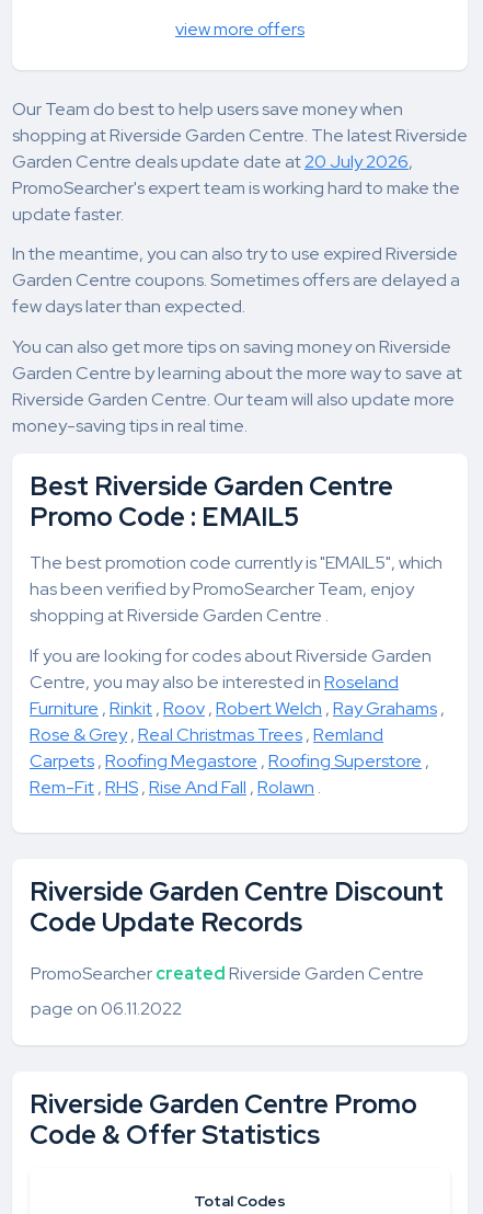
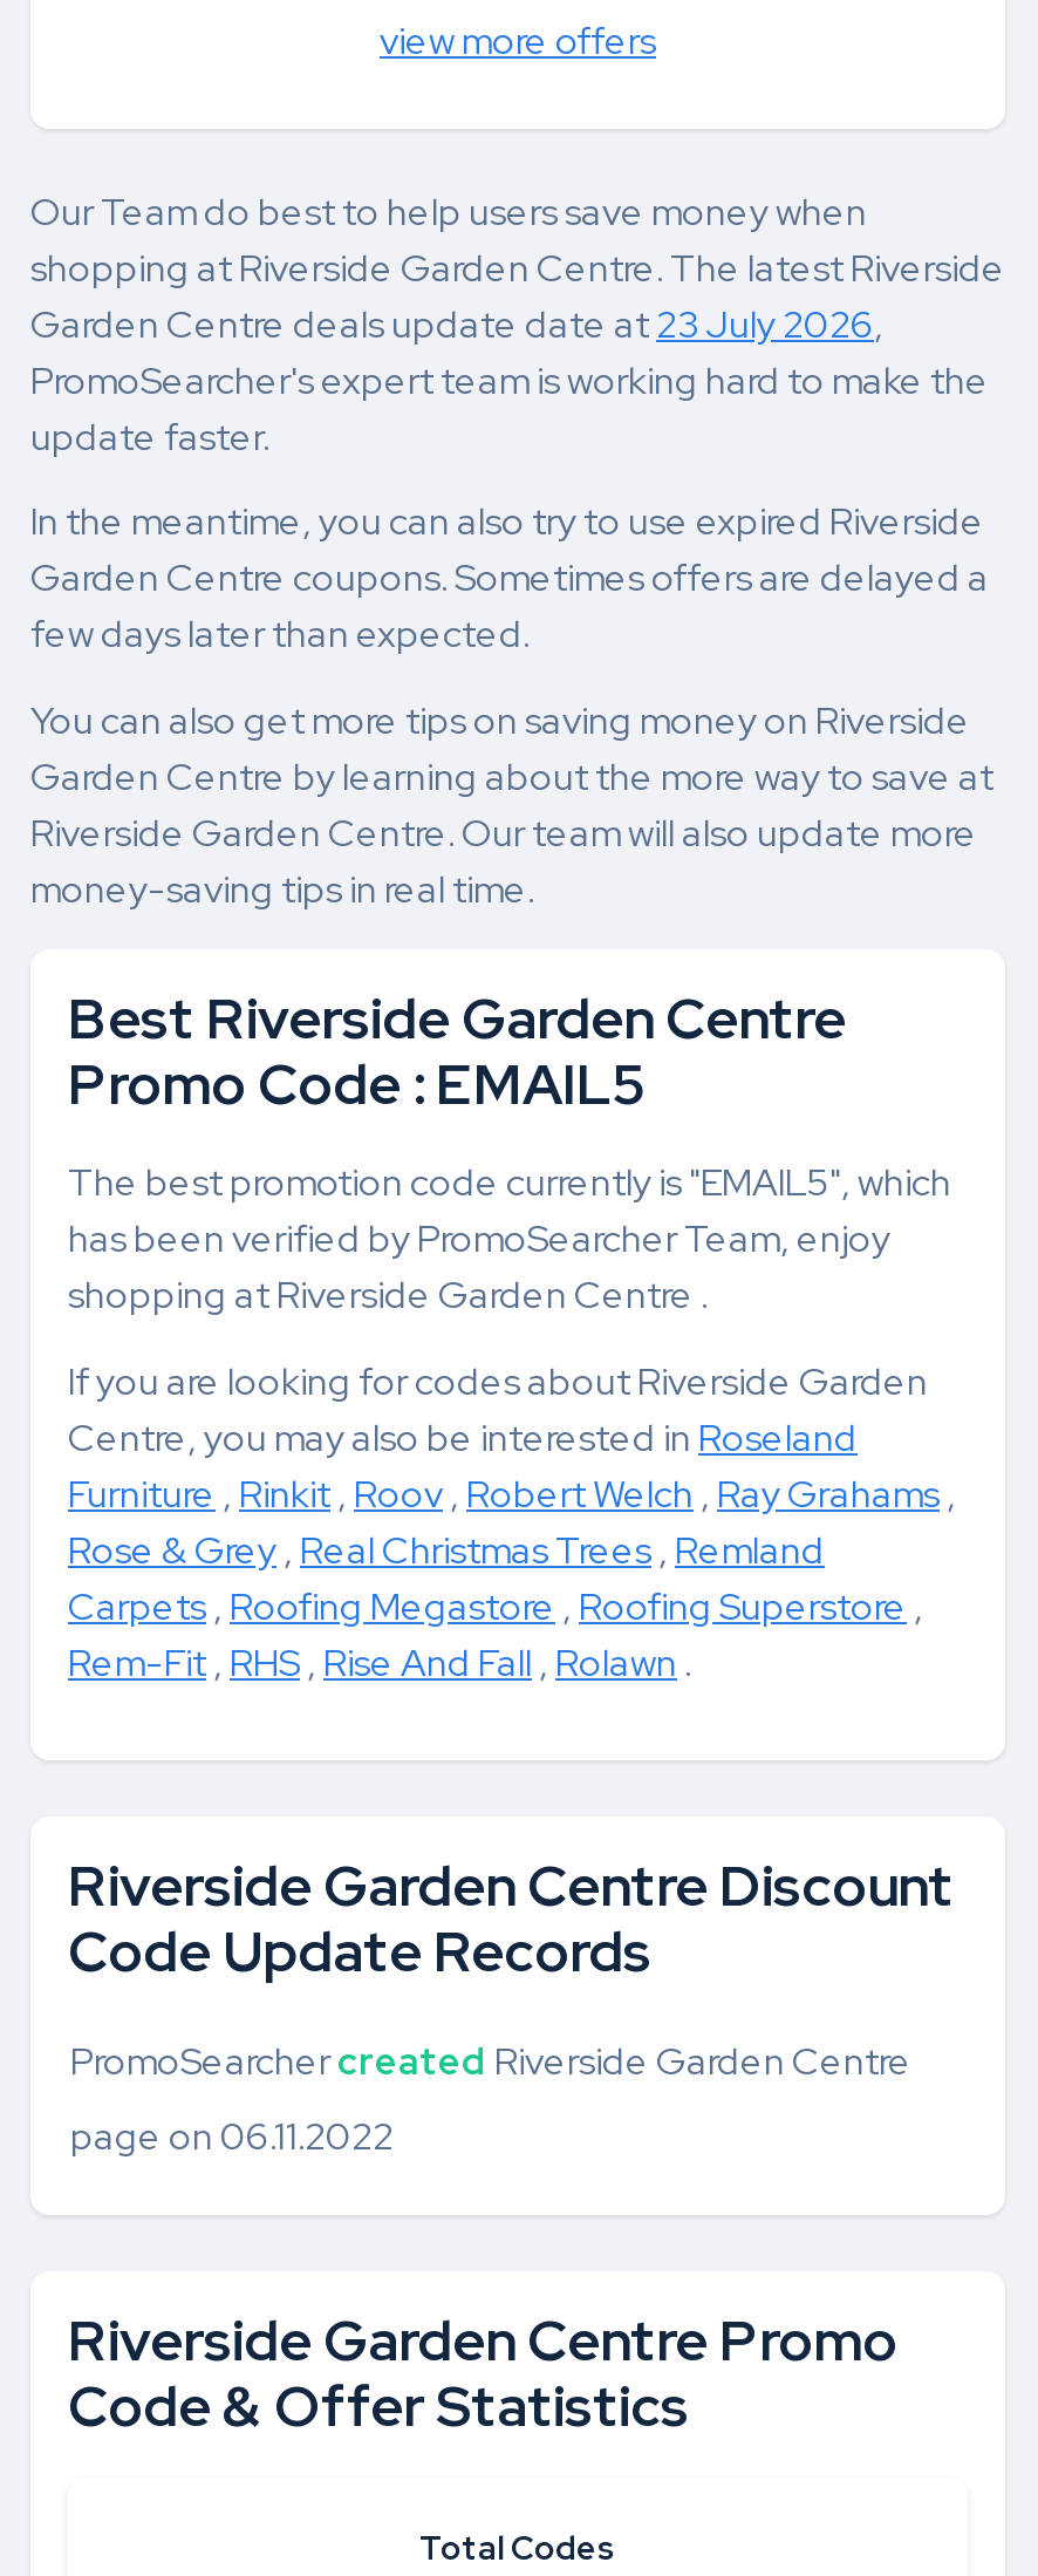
[12,150,413,173] Garden Centre deals update date at 20 July 2026, -> [30,299,883,348] Garden Centre deals update date at 23 July 2026,

